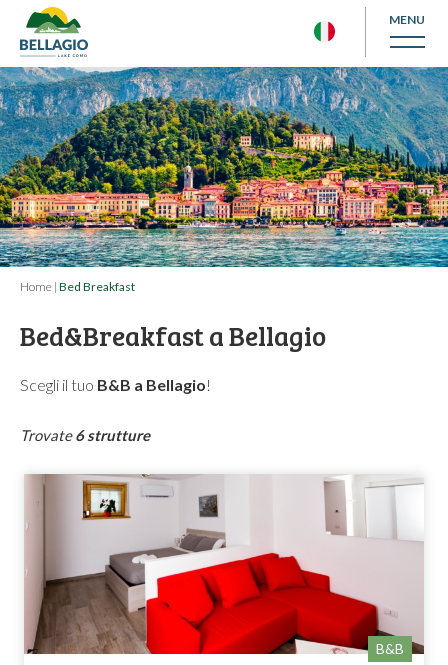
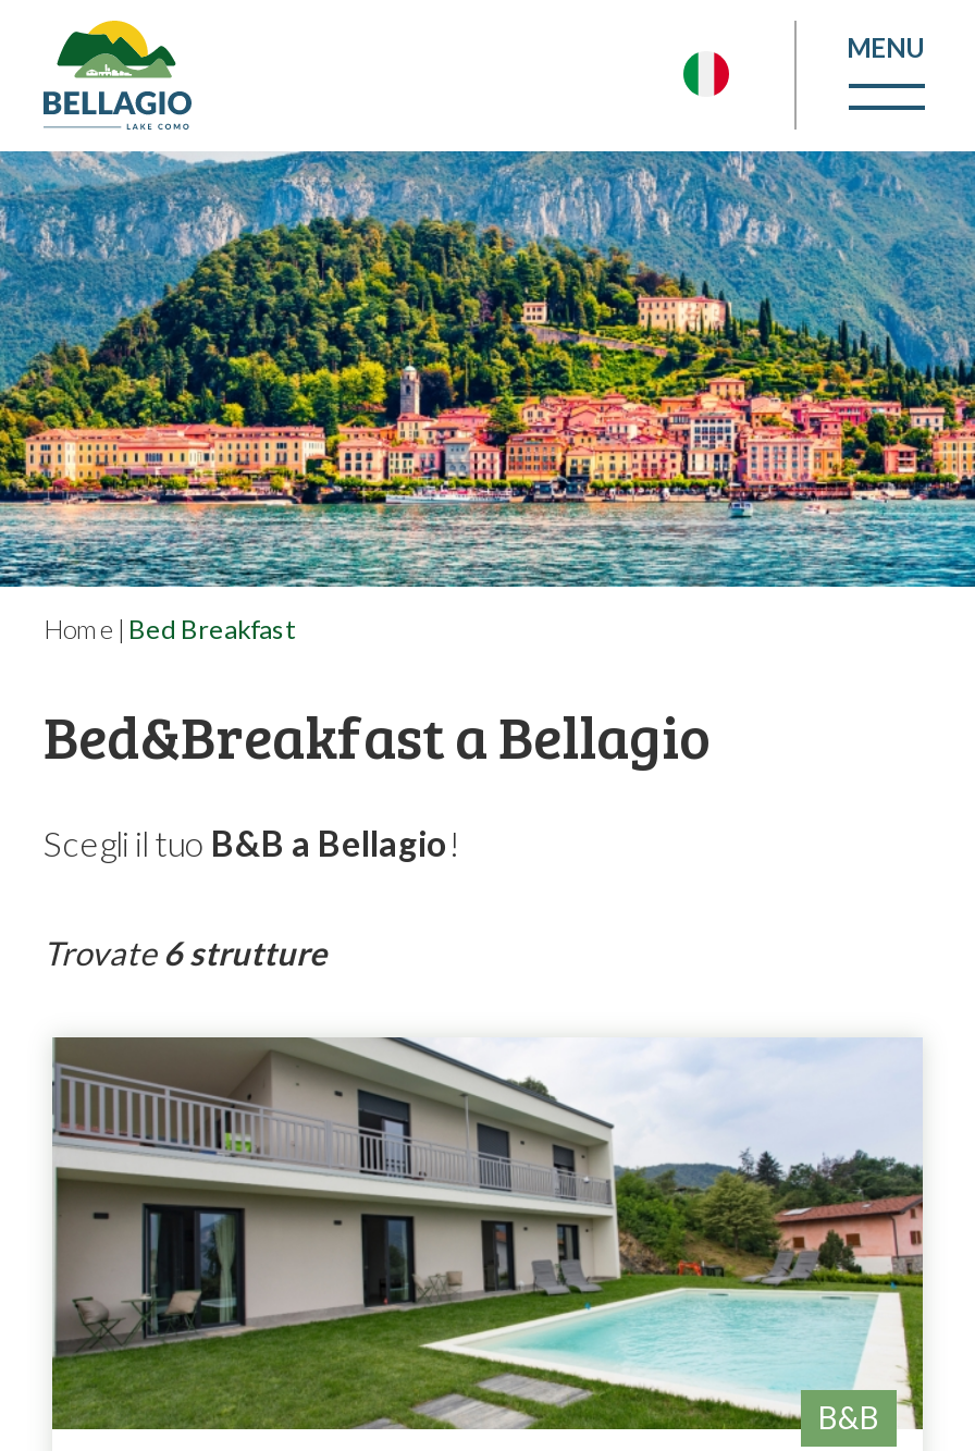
[24,474,424,655] [image] -> [50,1037,925,1431] [image]

